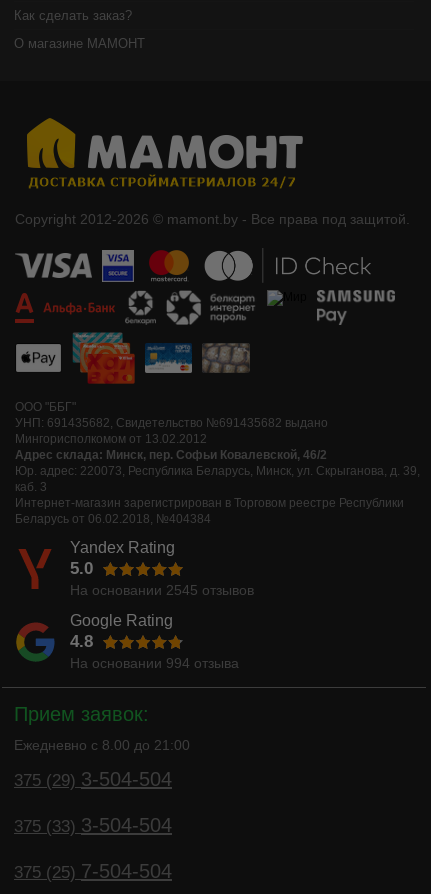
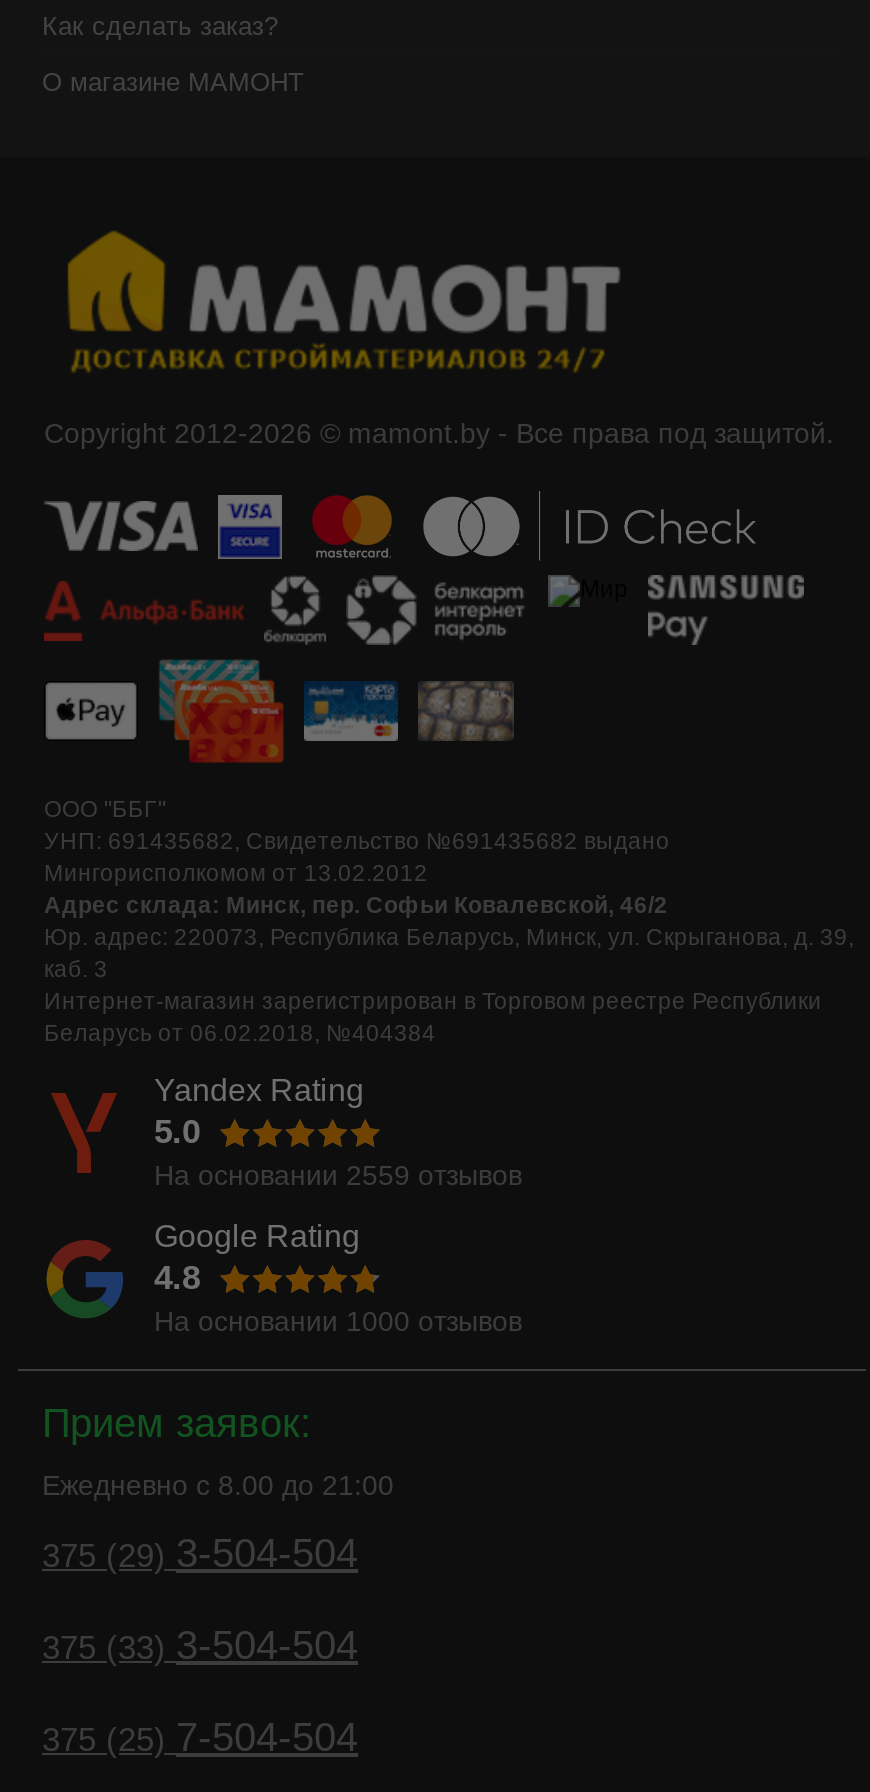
[70,582,254,598] На основании 2545 отзывов -> [154,1159,522,1191] На основании 2559 отзывов
[70,655,239,671] На основании 994 отзыва -> [154,1305,522,1337] На основании 1000 отзывов

